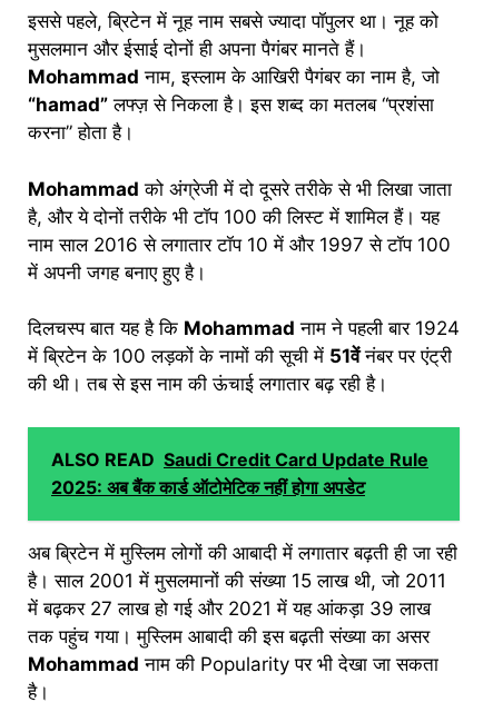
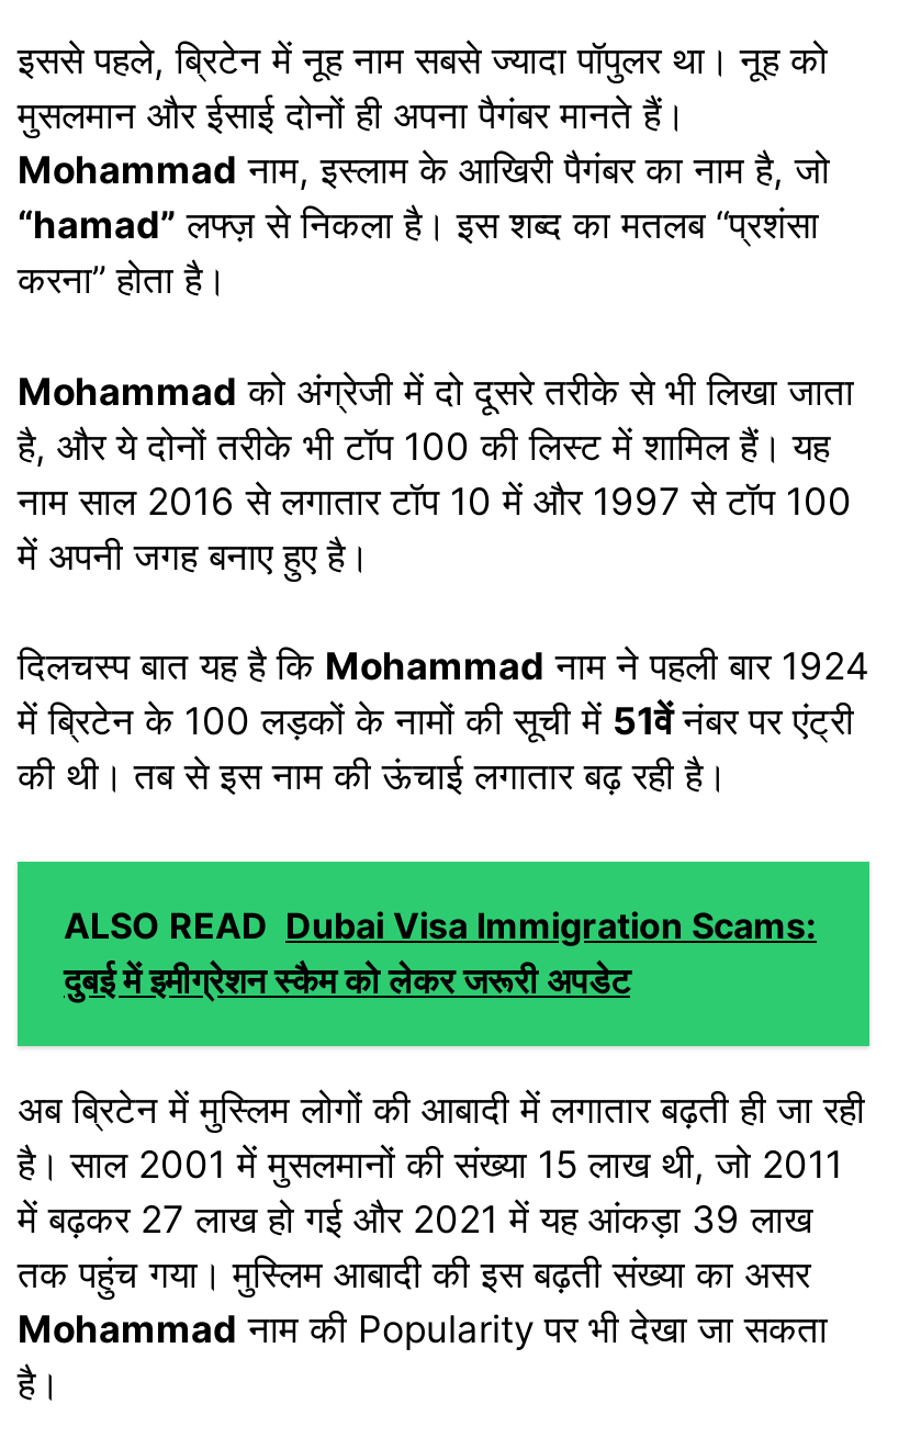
[51,448,428,498] ALSO READ Saudi Credit Card Update Rule | 2025: अब बैंक कार्ड ऑटोमेटिक नहीं होगा अपडेट -> [64,902,817,1001] ALSO READ Dubai Visa Immigration Scams: | दुबई में इमीग्रेशन स्कैम को लेकर जरूरी अपडेट

